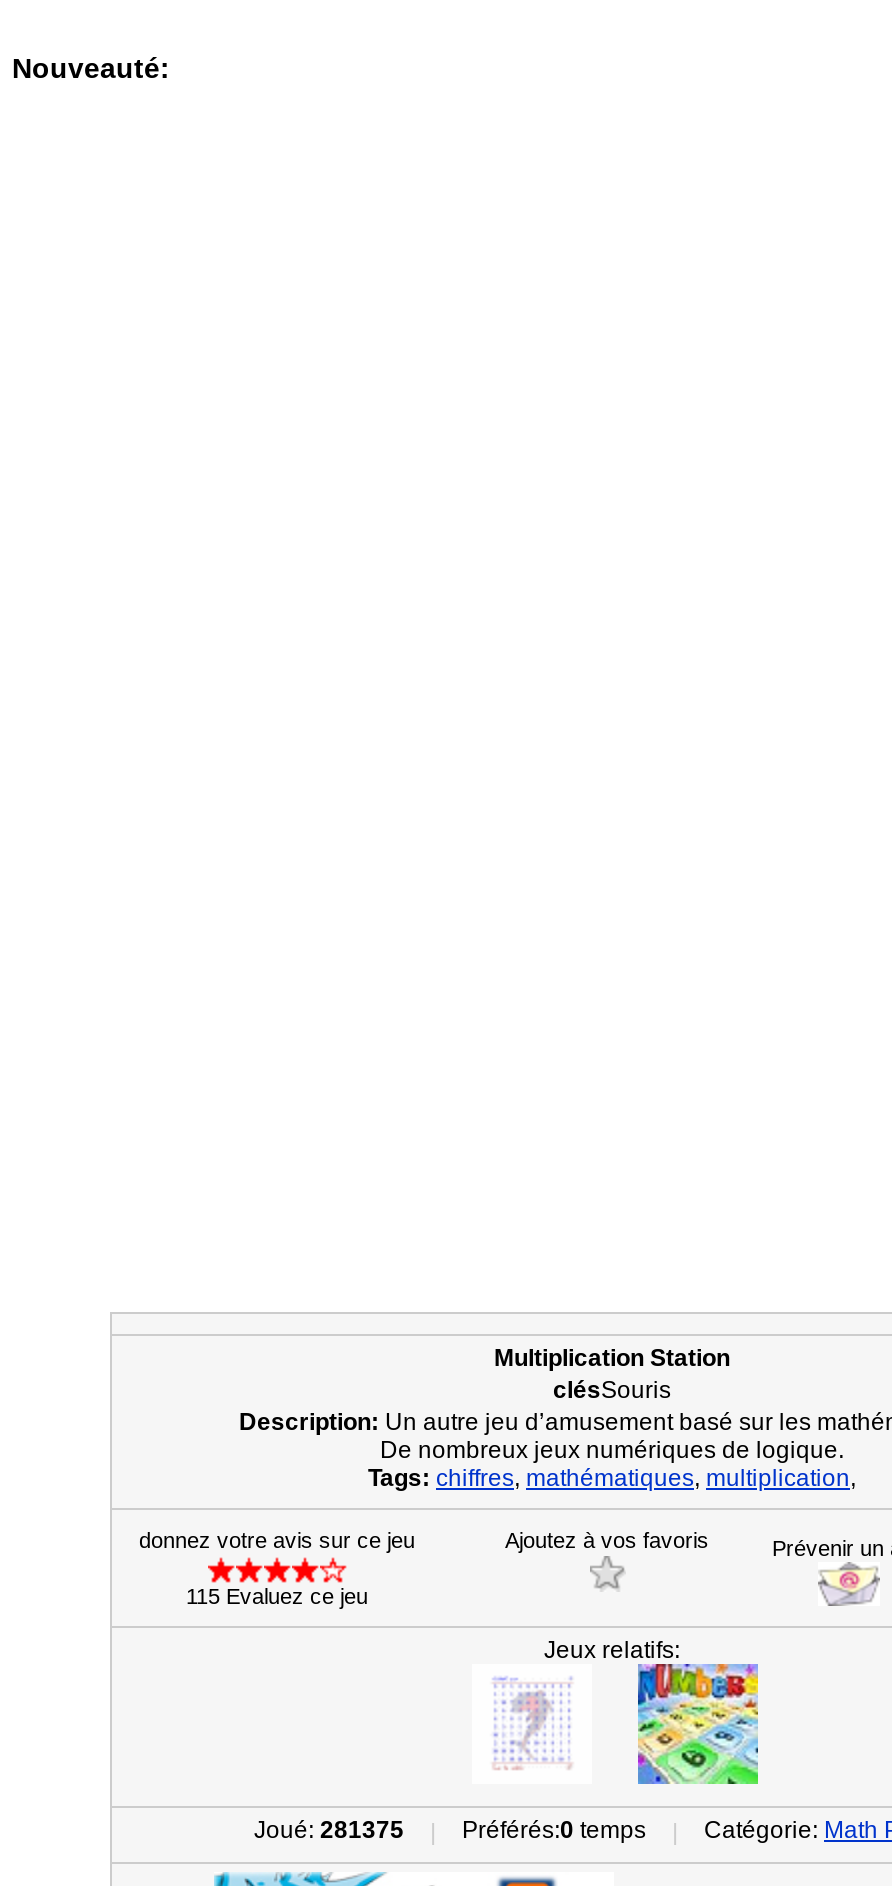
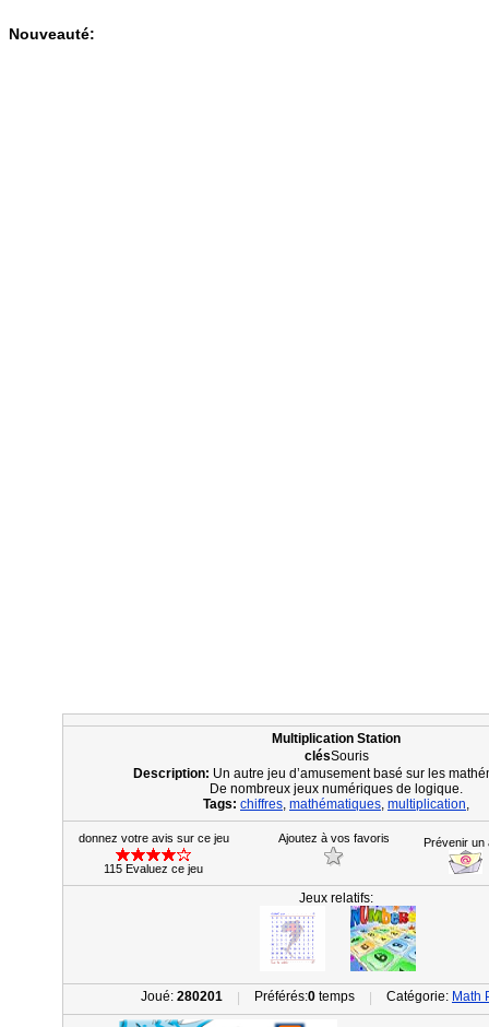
[254,1816,404,1844] Joué: 281375 -> [141,989,223,1004] Joué: 280201

